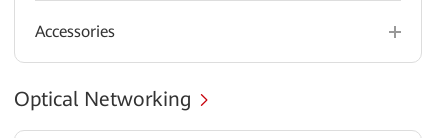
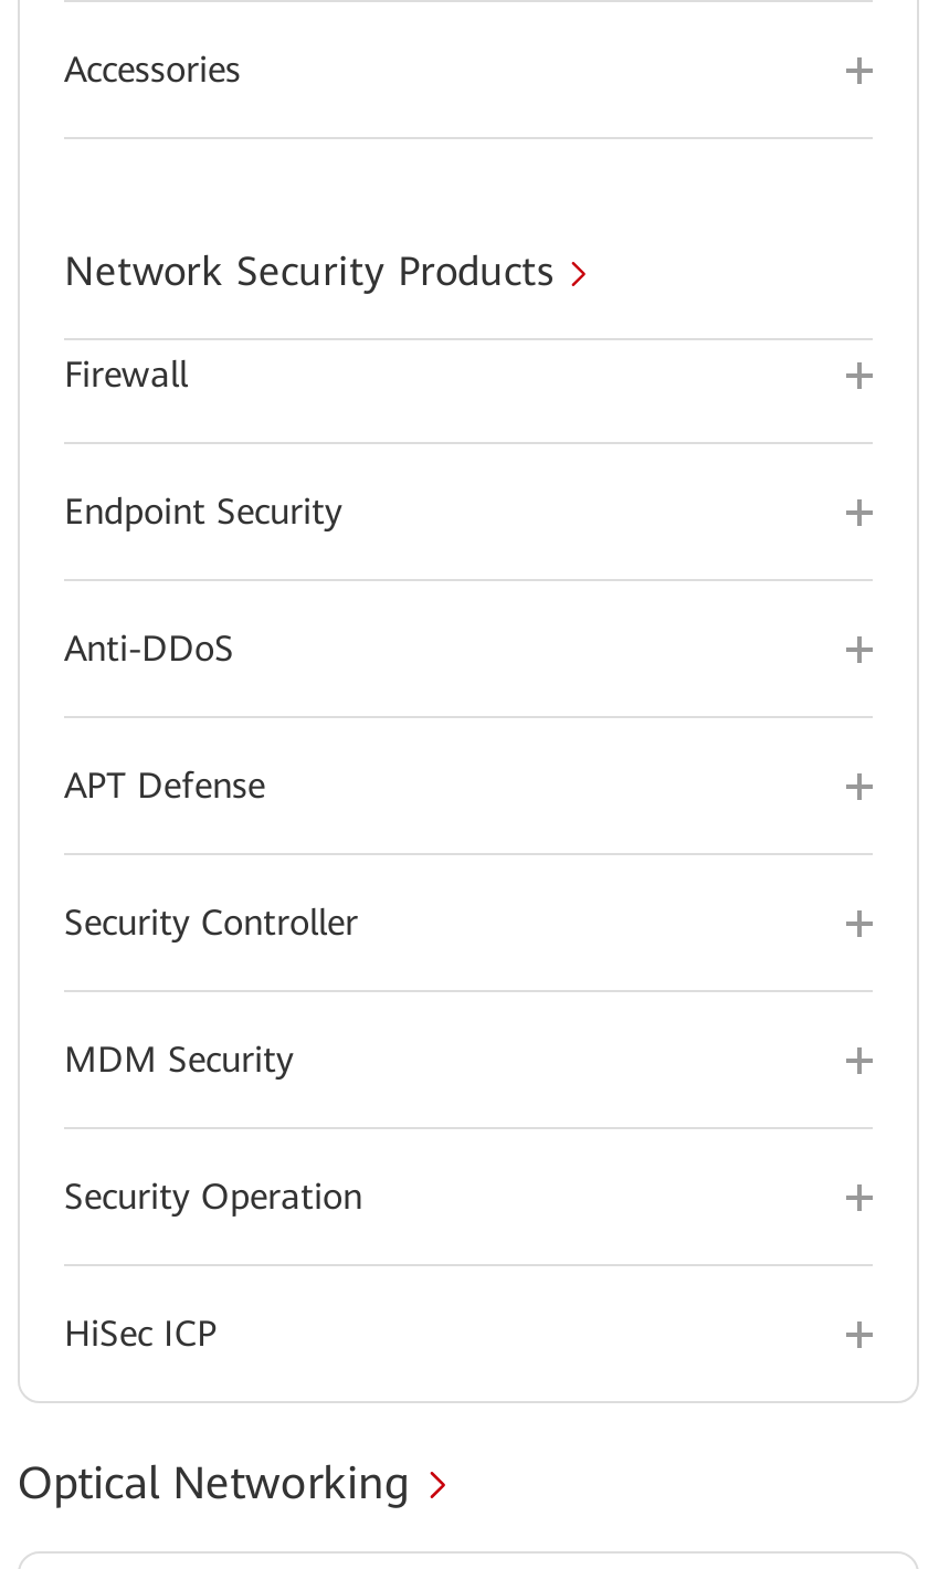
none -> [64,248,555,1355] Network Security Products | Firewall | Endpoint Security | Anti-DDoS | APT Defense | Security Controller | MDM Security | Security Operation | HiSec ICP

